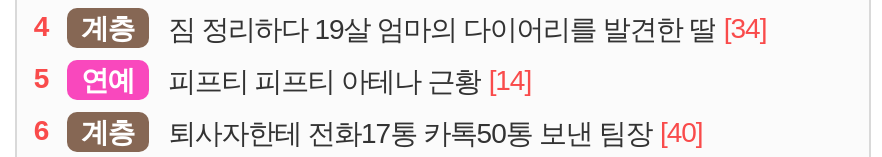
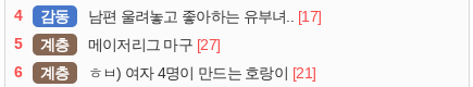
[81,11,766,44] 계층 | 짐 정리하다 19살 엄마의 다이어리를 발견한 딸 [34] -> [40,7,321,25] 감동 | 남편 울려놓고 좋아하는 유부녀.. [17]
[81,63,531,96] 연예 | 피프티 피프티 아테나 근황 [14] -> [40,36,220,53] 계층 | 메이저리그 마구 [27]
[168,115,702,148] 퇴사자한테 전화17통 카톡50통 보낸 팀장 [40] -> [88,64,316,82] ㅎㅂ) 여자 4명이 만드는 호랑이 [21]

